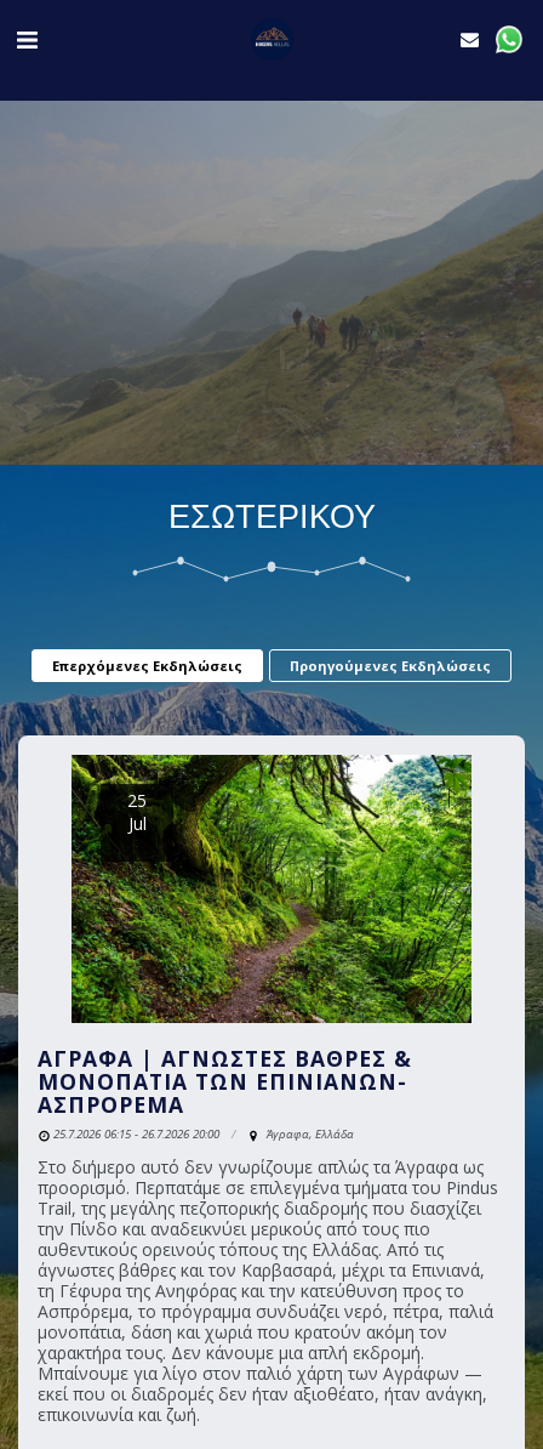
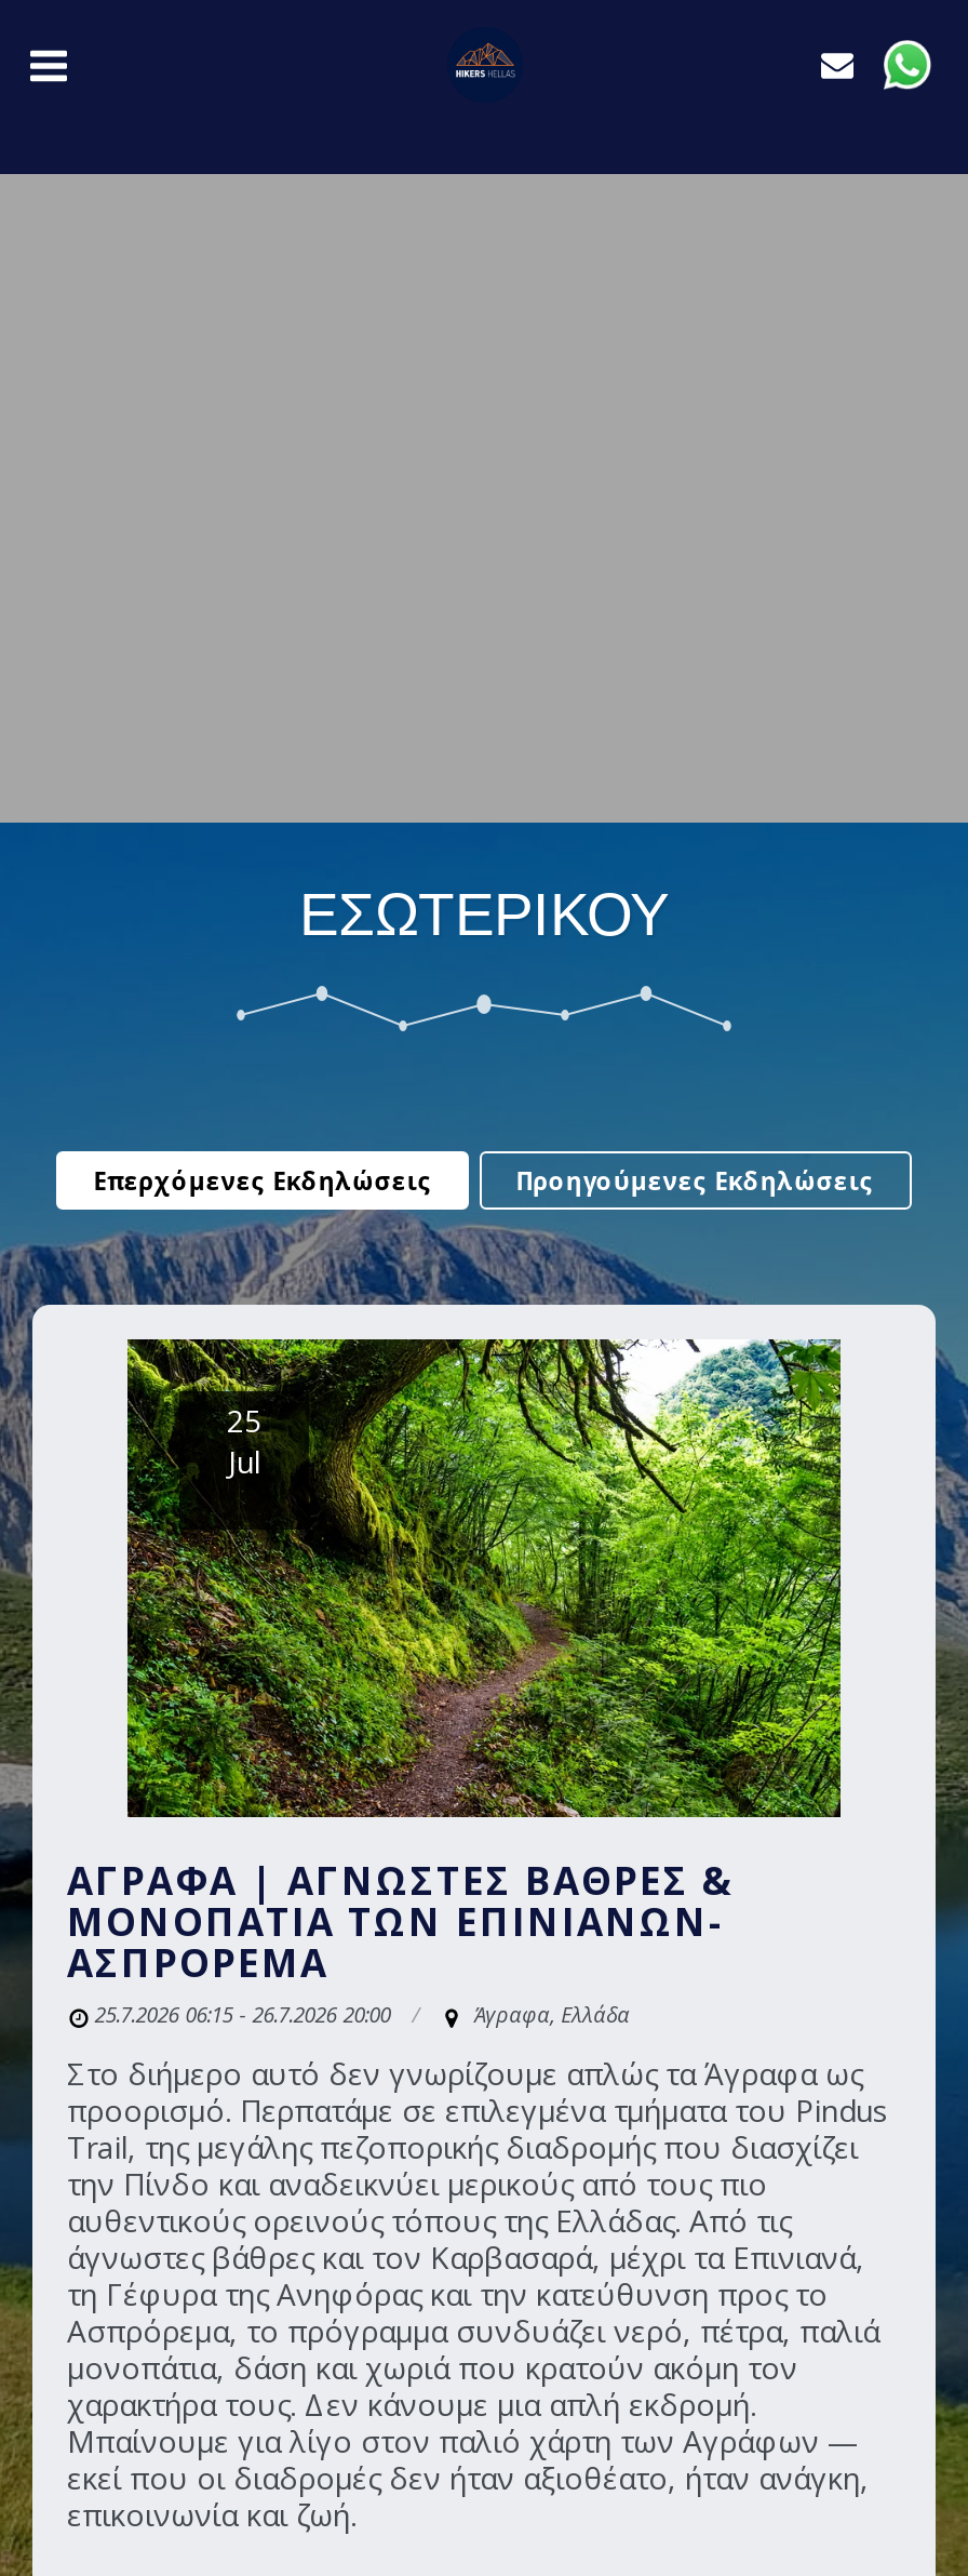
[4,101,539,465] [image] -> none

